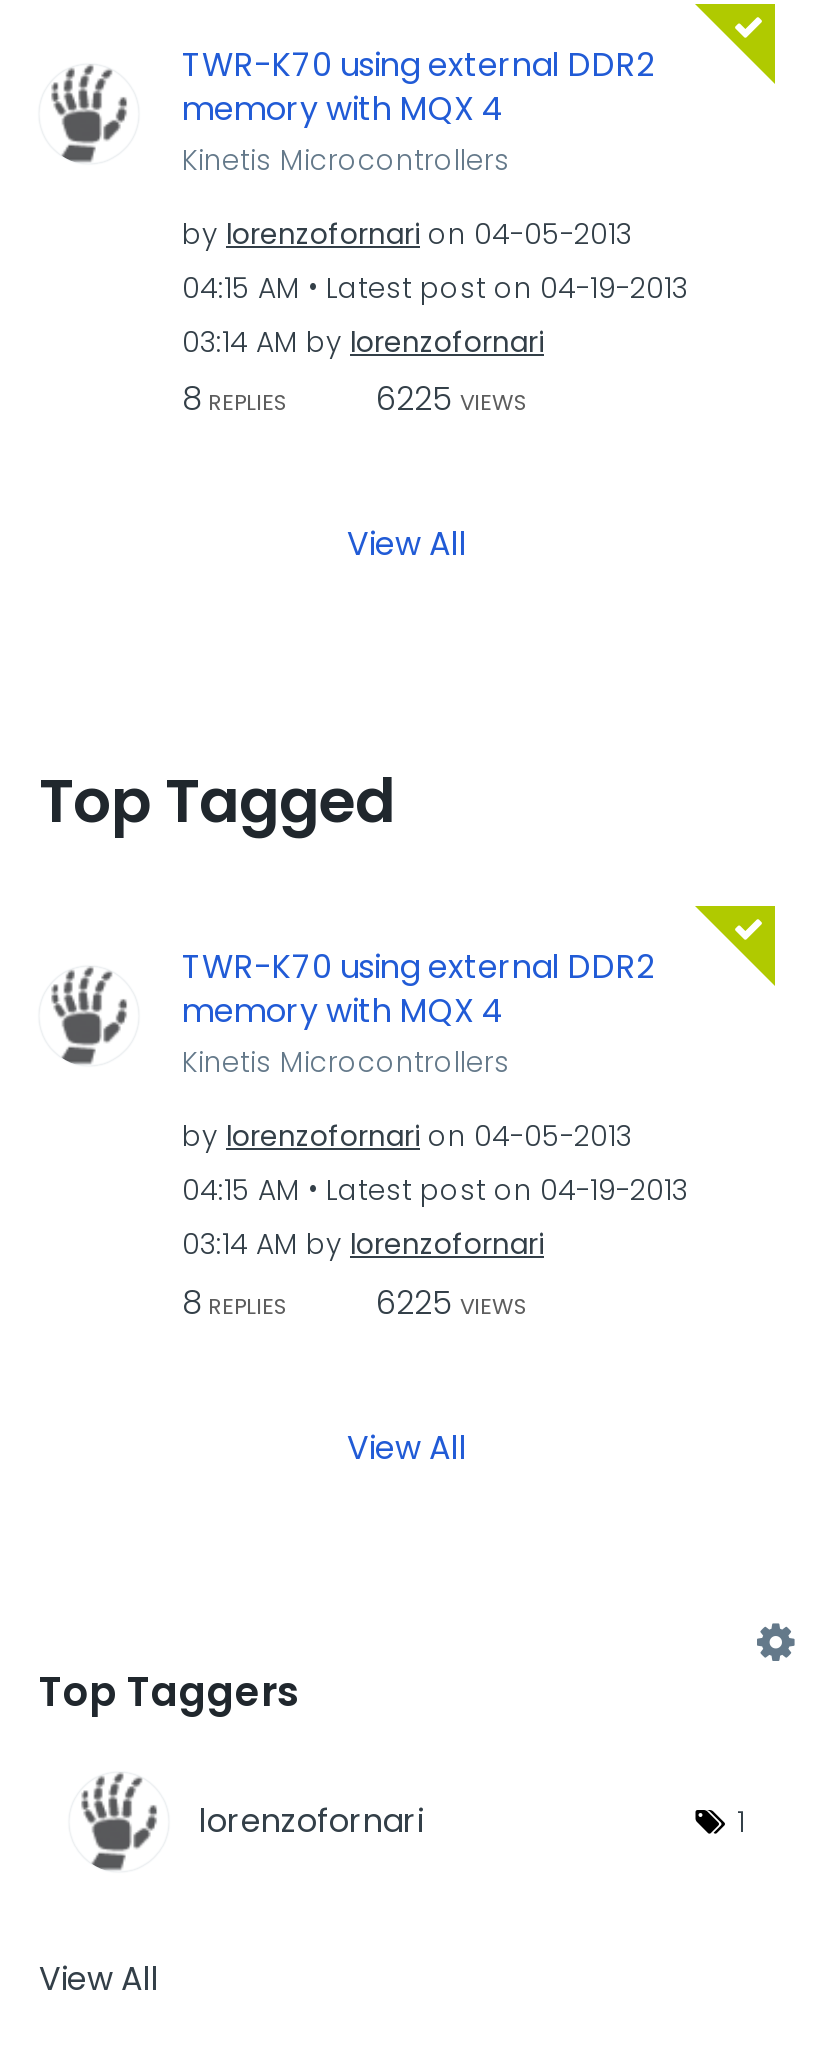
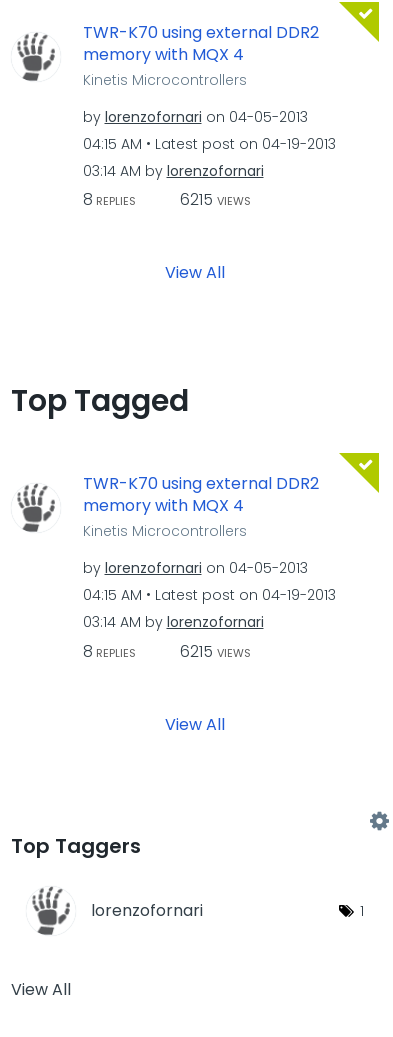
[182,376,528,422] 8 REPLIES 6225 VIEWS -> [82,188,250,211] 8 REPLIES 6215 VIEWS
[182,1279,528,1325] 8 REPLIES 6225 VIEWS -> [82,639,250,662] 8 REPLIES 6215 VIEWS

